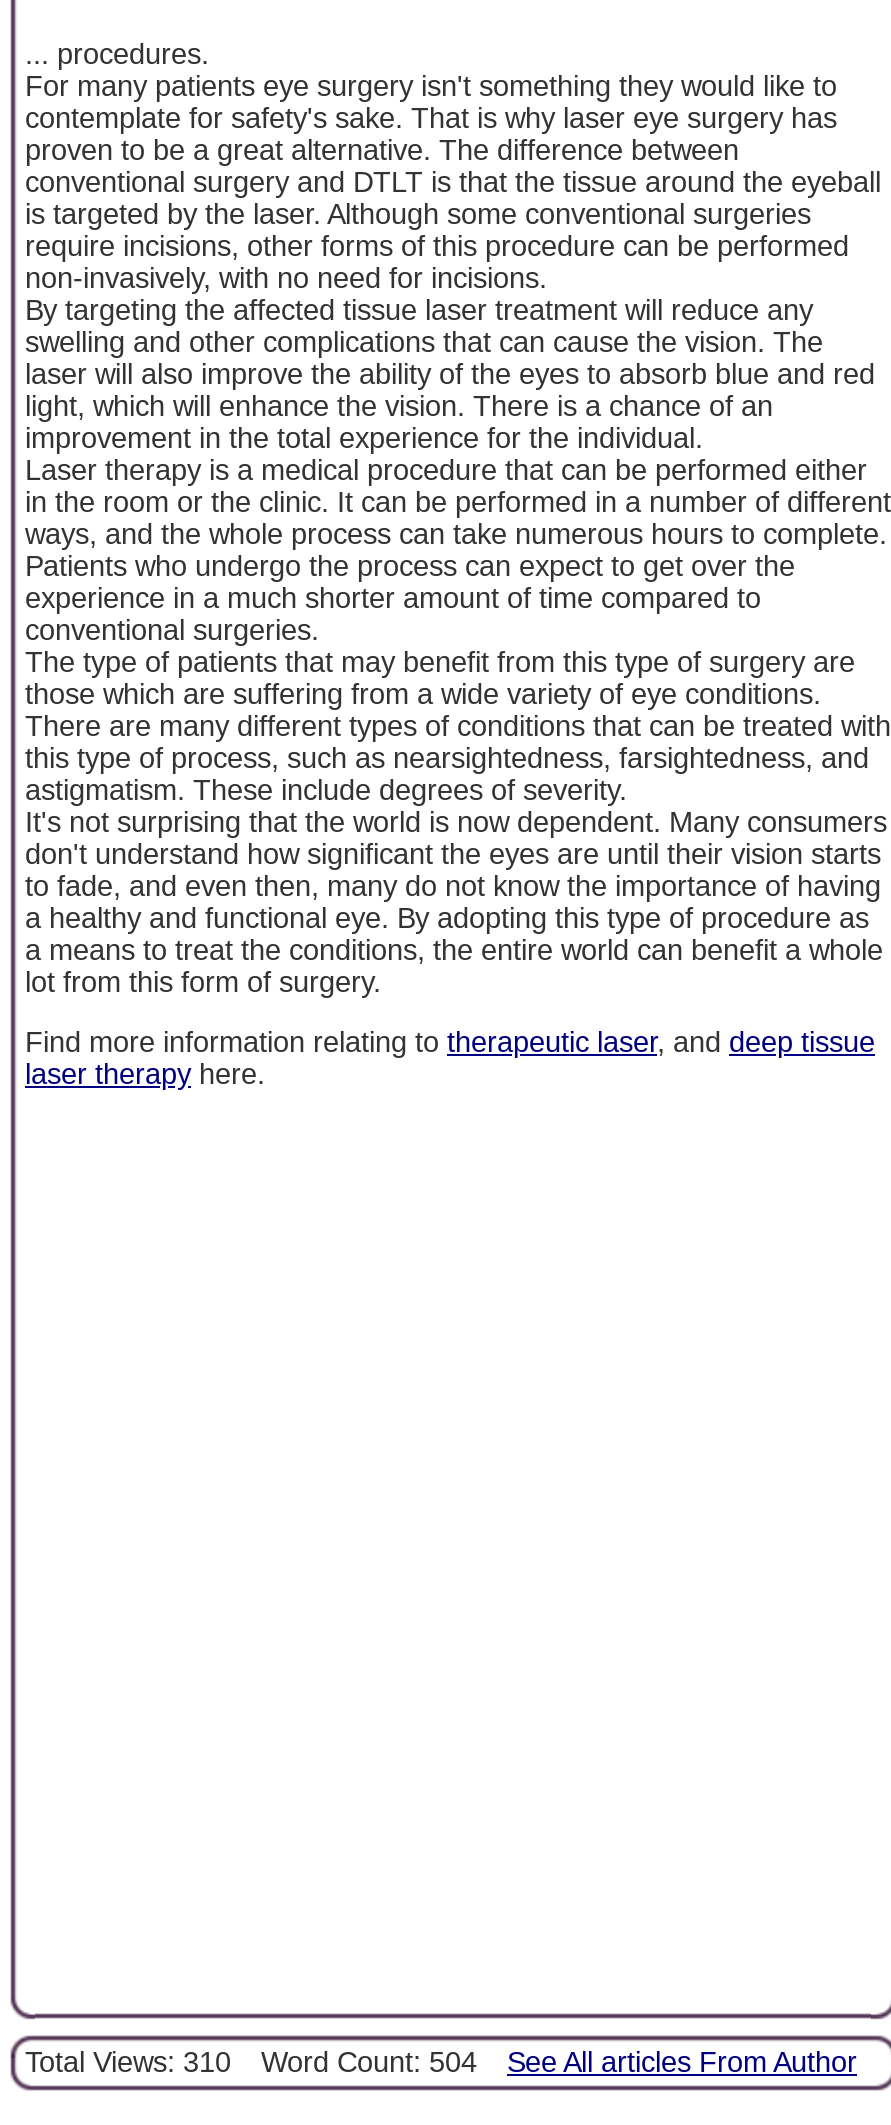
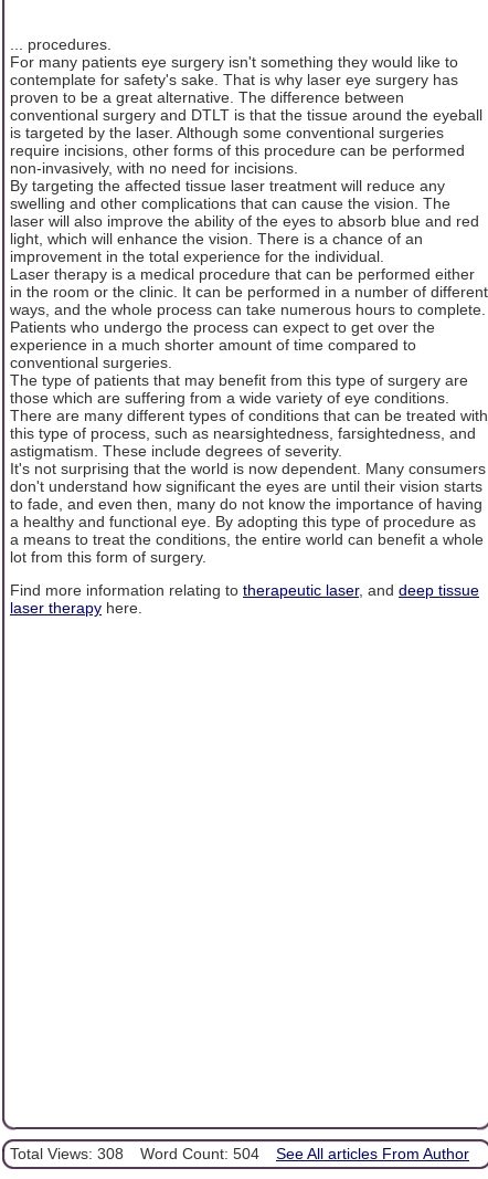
[25,2045,857,2077] Total Views: 310 Word Count: 504 See All articles From Author -> [10,1144,469,1162] Total Views: 308 Word Count: 504 See All articles From Author

